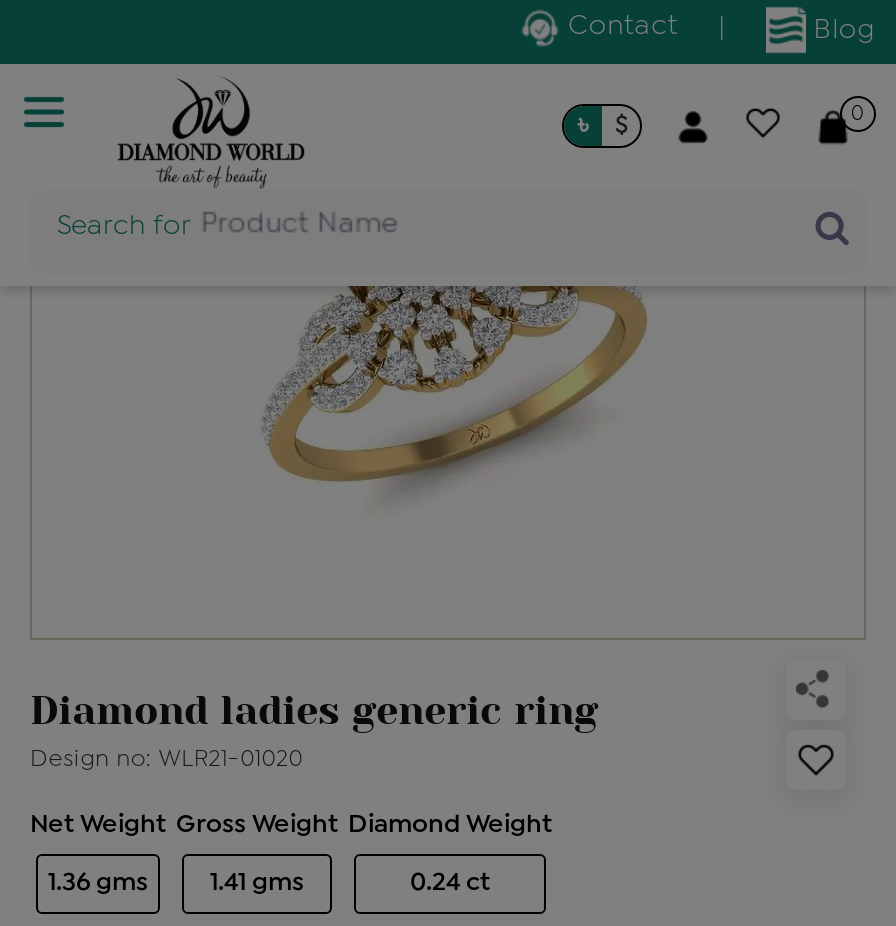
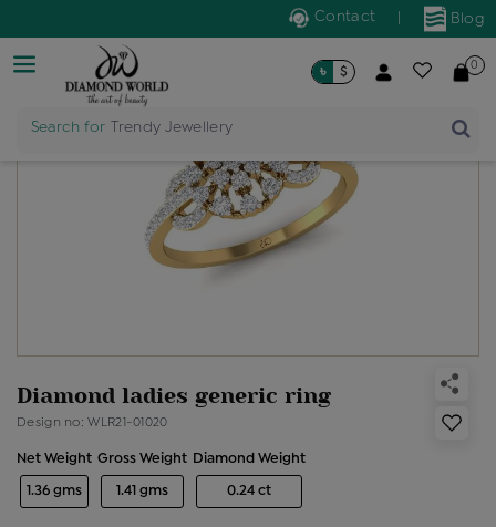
[57,215,398,239] Search for Product Name -> [31,121,233,134] Search for Trendy Jewellery

